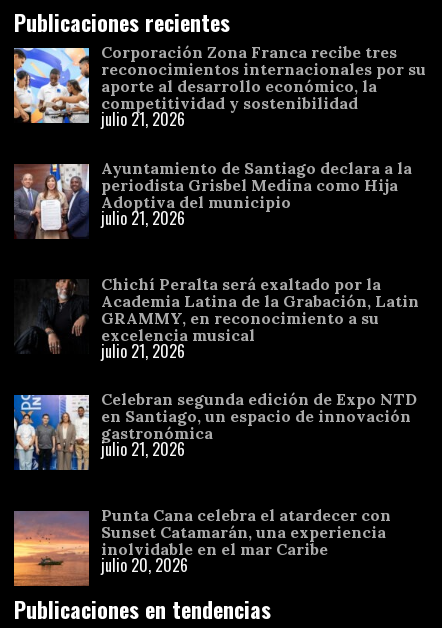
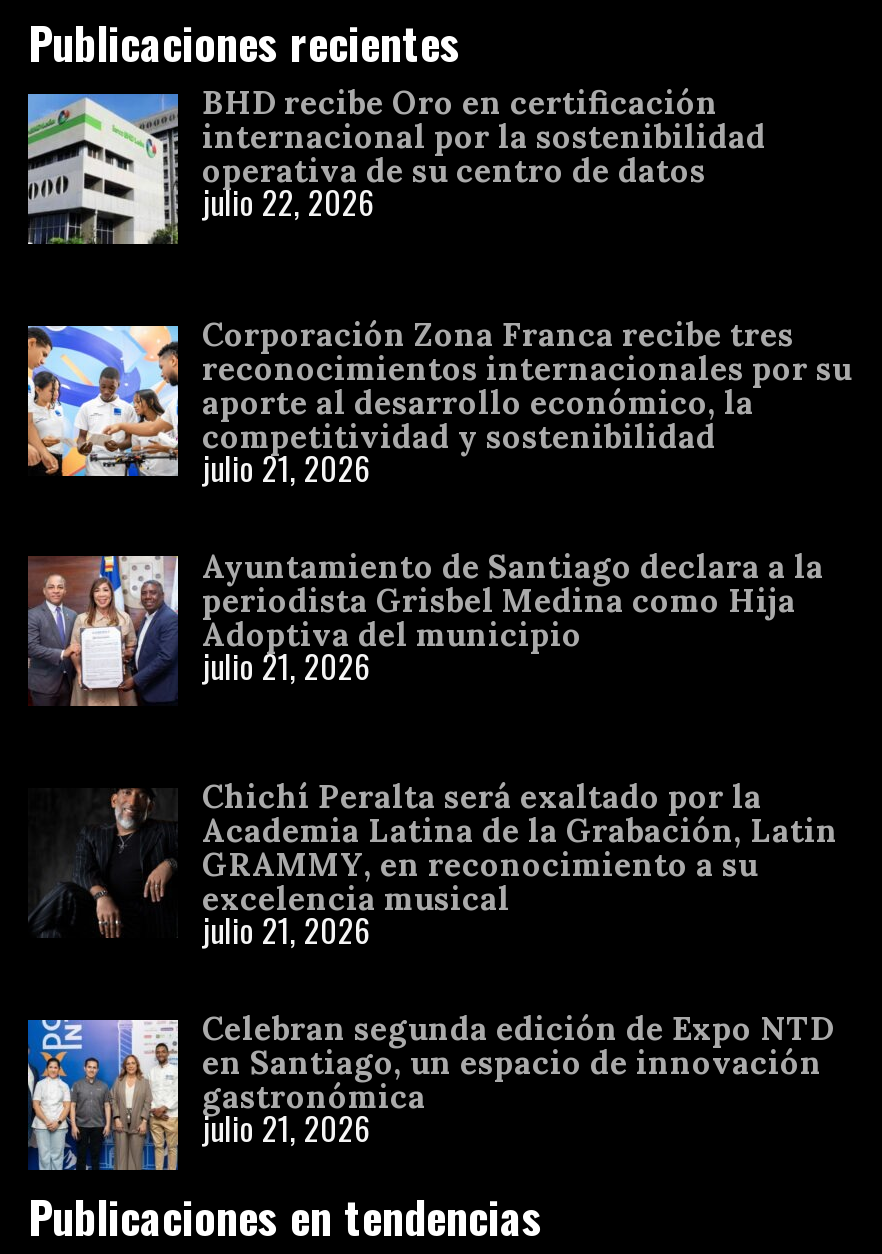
moved [12,42,426,461] -> [24,314,852,1152]: [image] | Corporación Zona Franca recibe tres | reconocimientos internacionales por su | ... | gastronómica | julio 21, 2026
none -> [26,82,766,246] [image] | BHD recibe Oro en certificación | internacional por la sostenibilidad | operativa de su centro de datos | julio 22, 2026
[13,505,391,587] [image] | Punta Cana celebra el atardecer con | Sunset Catamarán, una experiencia | inolvidable en el mar Caribe | julio 20, 2026 -> none

